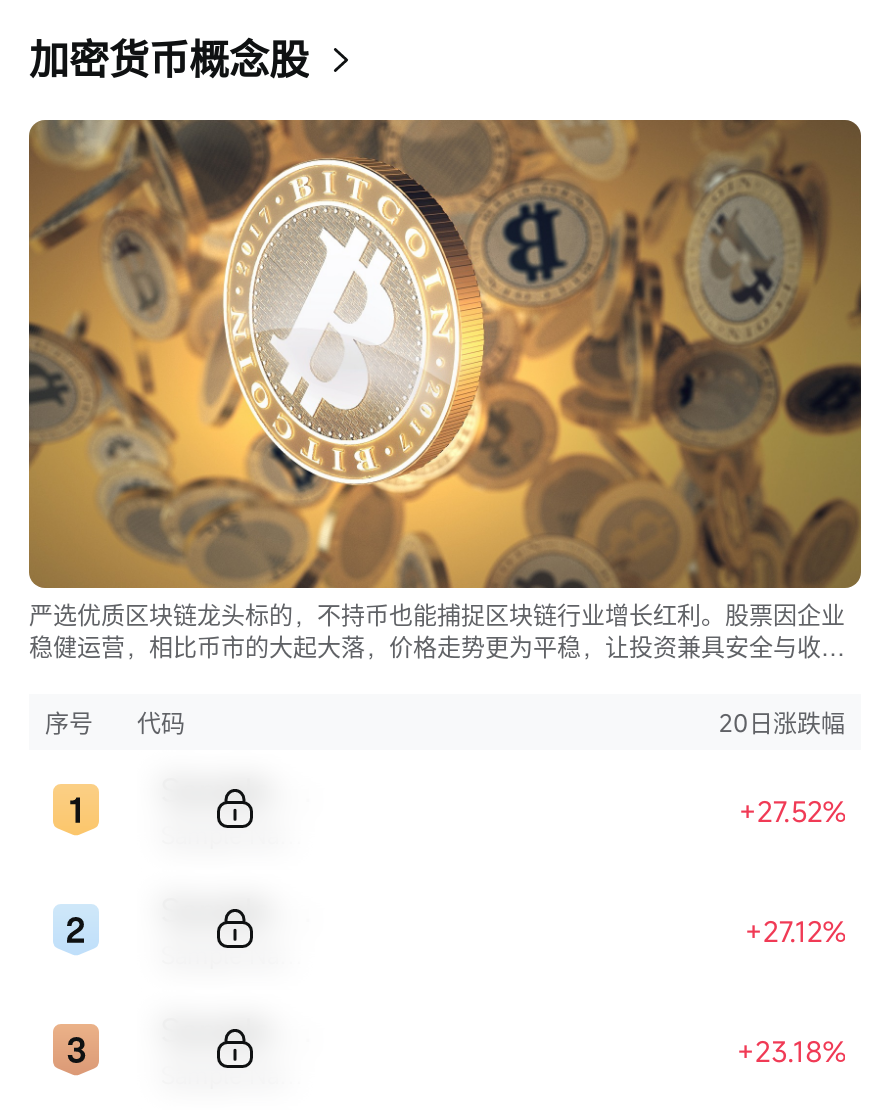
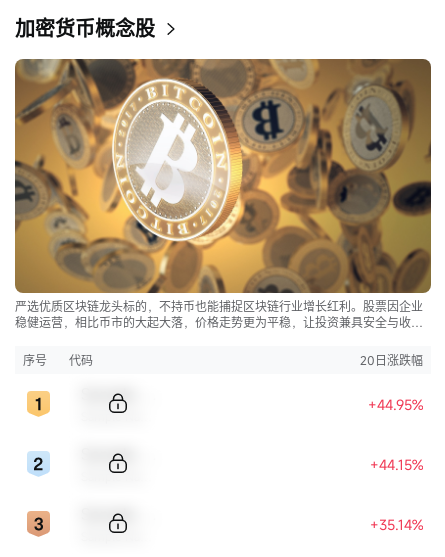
[739,791,845,829] +27.52% -> [368,395,423,414] +44.95%
[745,911,845,949] +27.12% -> [370,455,423,474] +44.15%
[737,1031,845,1069] +23.18% -> [370,515,423,534] +35.14%

